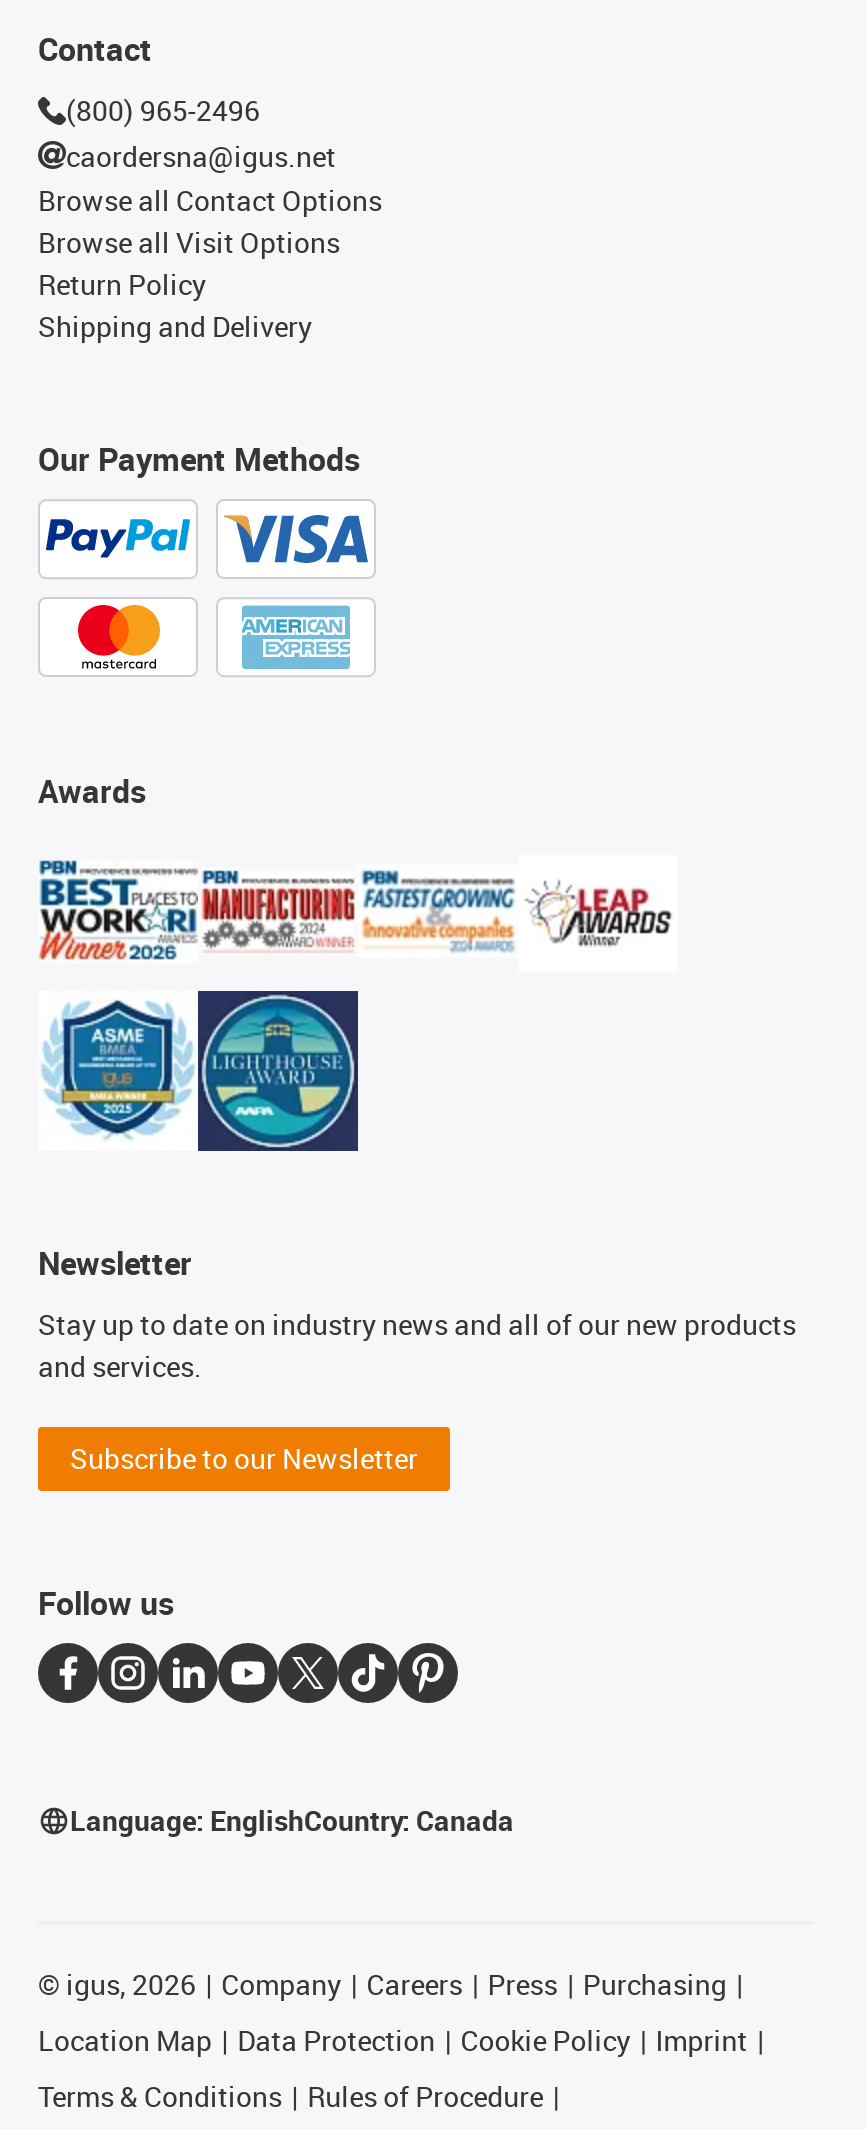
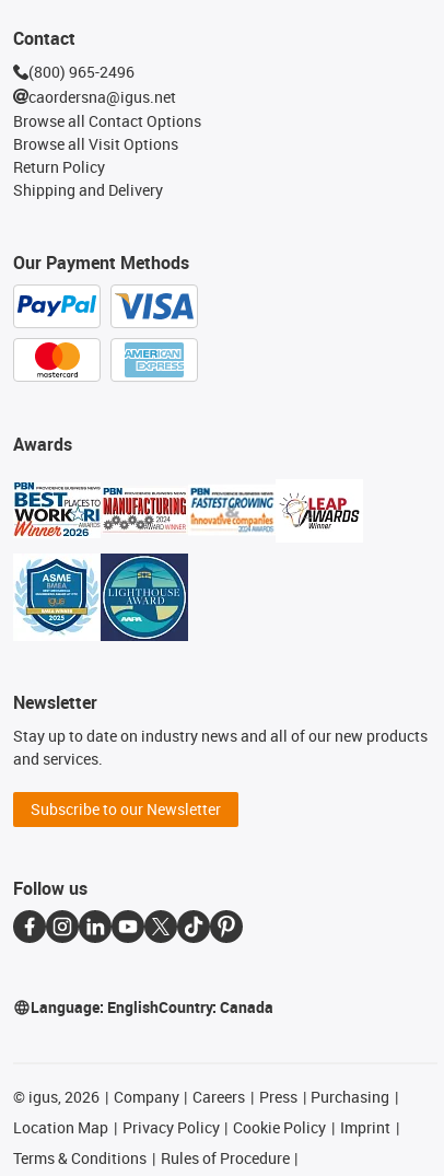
[237,2021,435,2059] Data Protection -> [122,1117,219,1138] Privacy Policy

